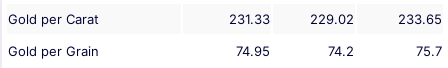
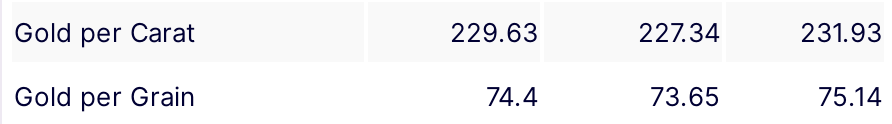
[229,11,270,27] 231.33 -> [450,17,538,49] 229.63
[310,11,354,27] 229.02 -> [638,17,720,49] 227.34
[398,11,442,27] 233.65 -> [800,17,882,49] 231.93
[236,43,270,59] 74.95 -> [486,81,538,113] 74.4
[328,43,354,59] 74.2 -> [650,81,720,113] 73.65
[416,43,442,59] 75.7 -> [818,81,882,113] 75.14

